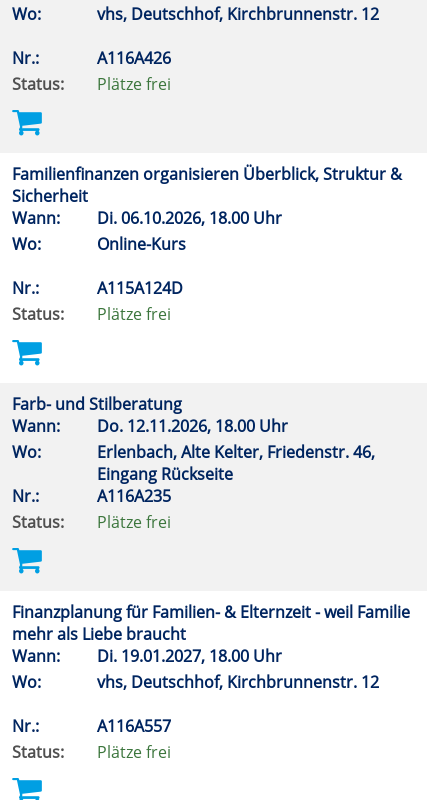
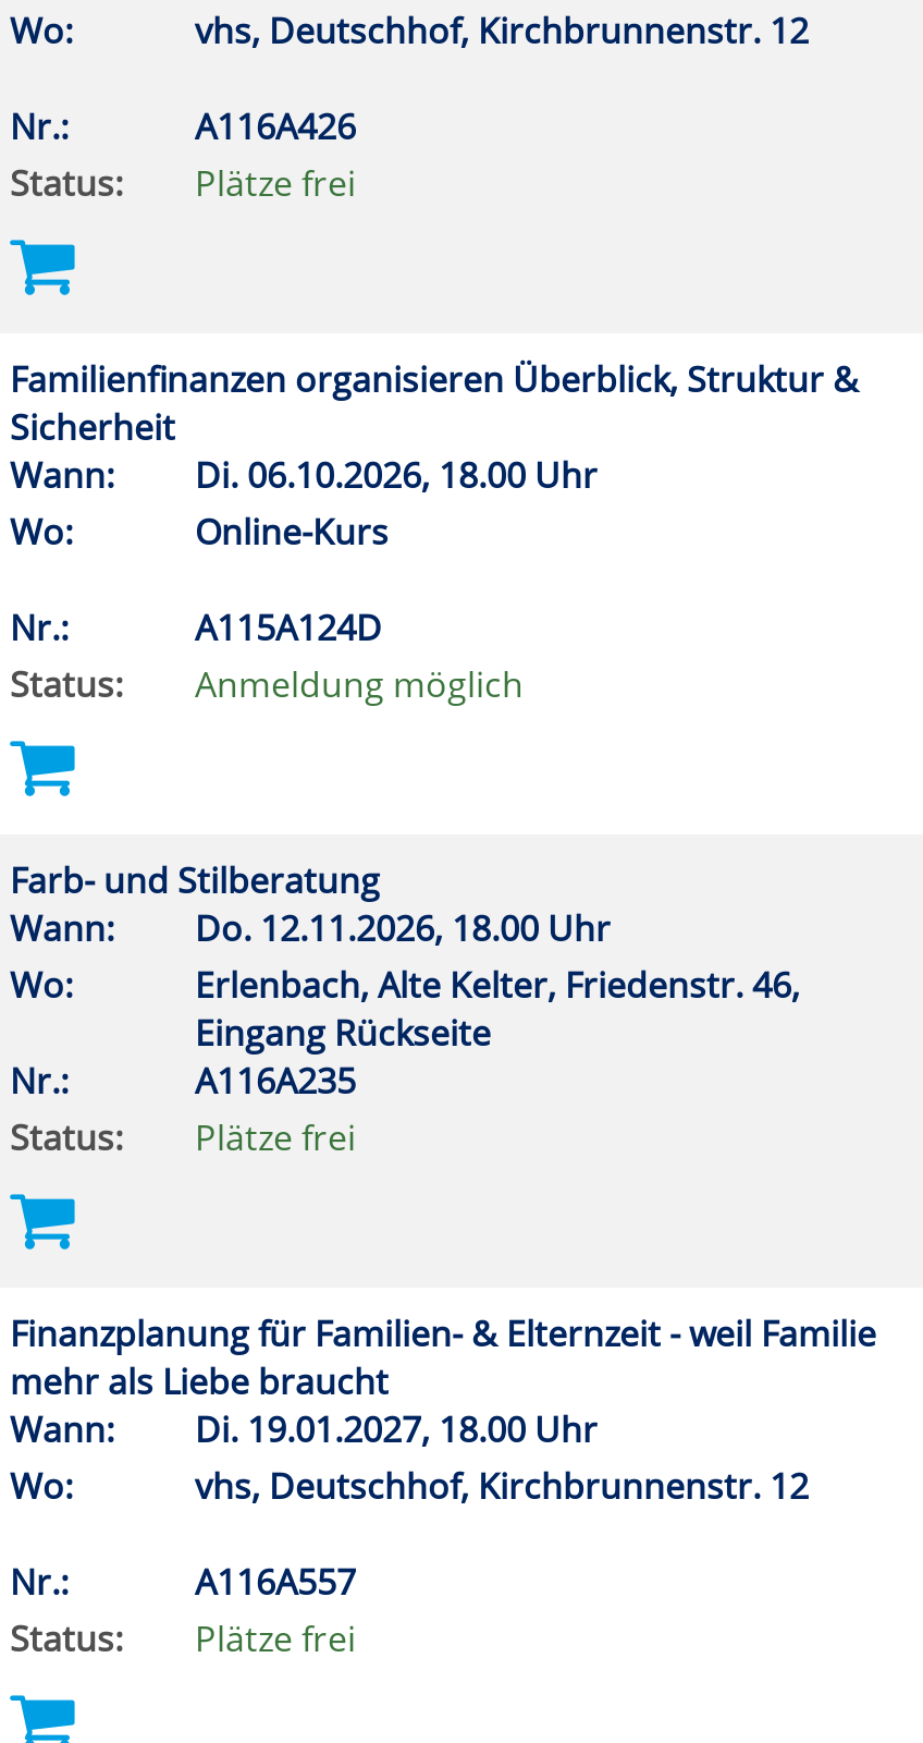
[97,303,171,325] Plätze frei -> [195,660,524,708] Anmeldung möglich

